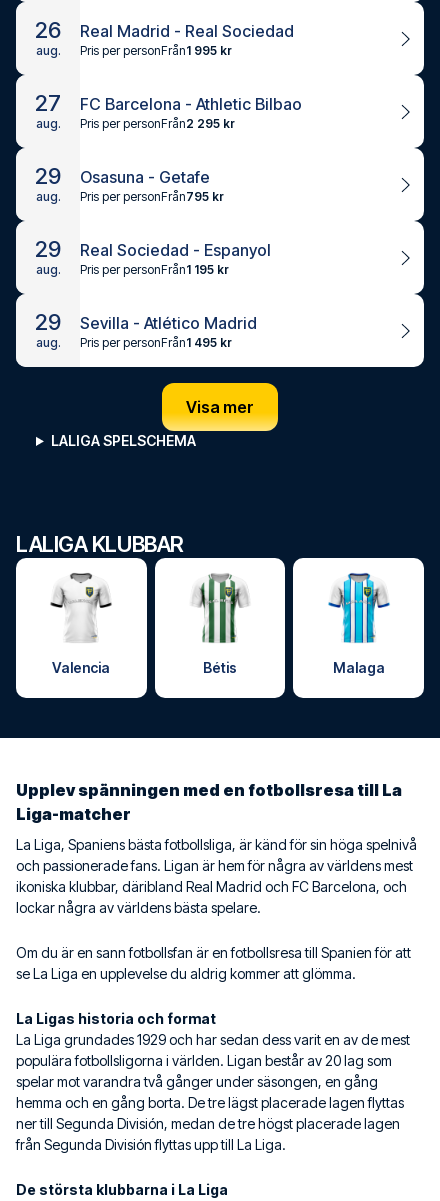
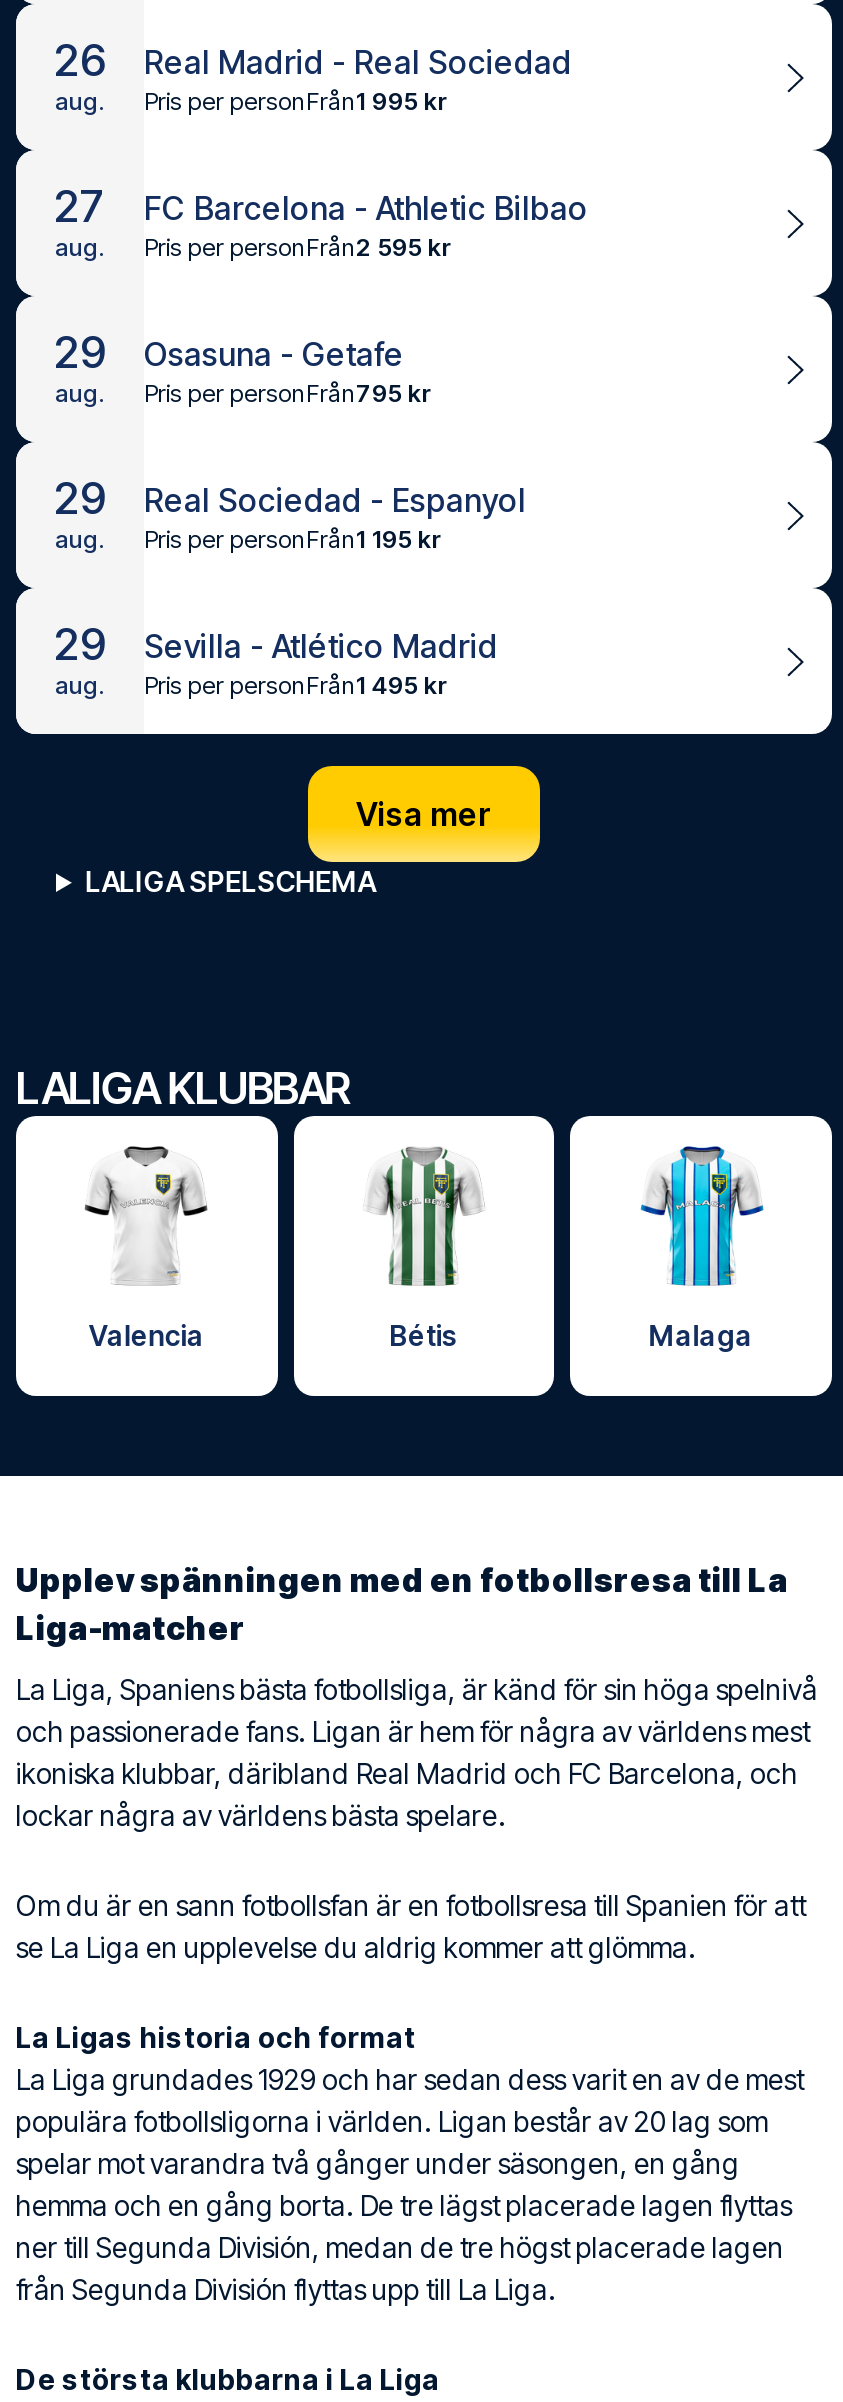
[80,115,235,130] Pris per personFrån2 295 kr -> [144,231,452,261] Pris per personFrån2 595 kr

